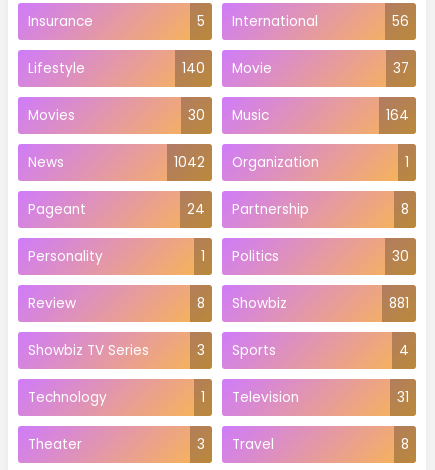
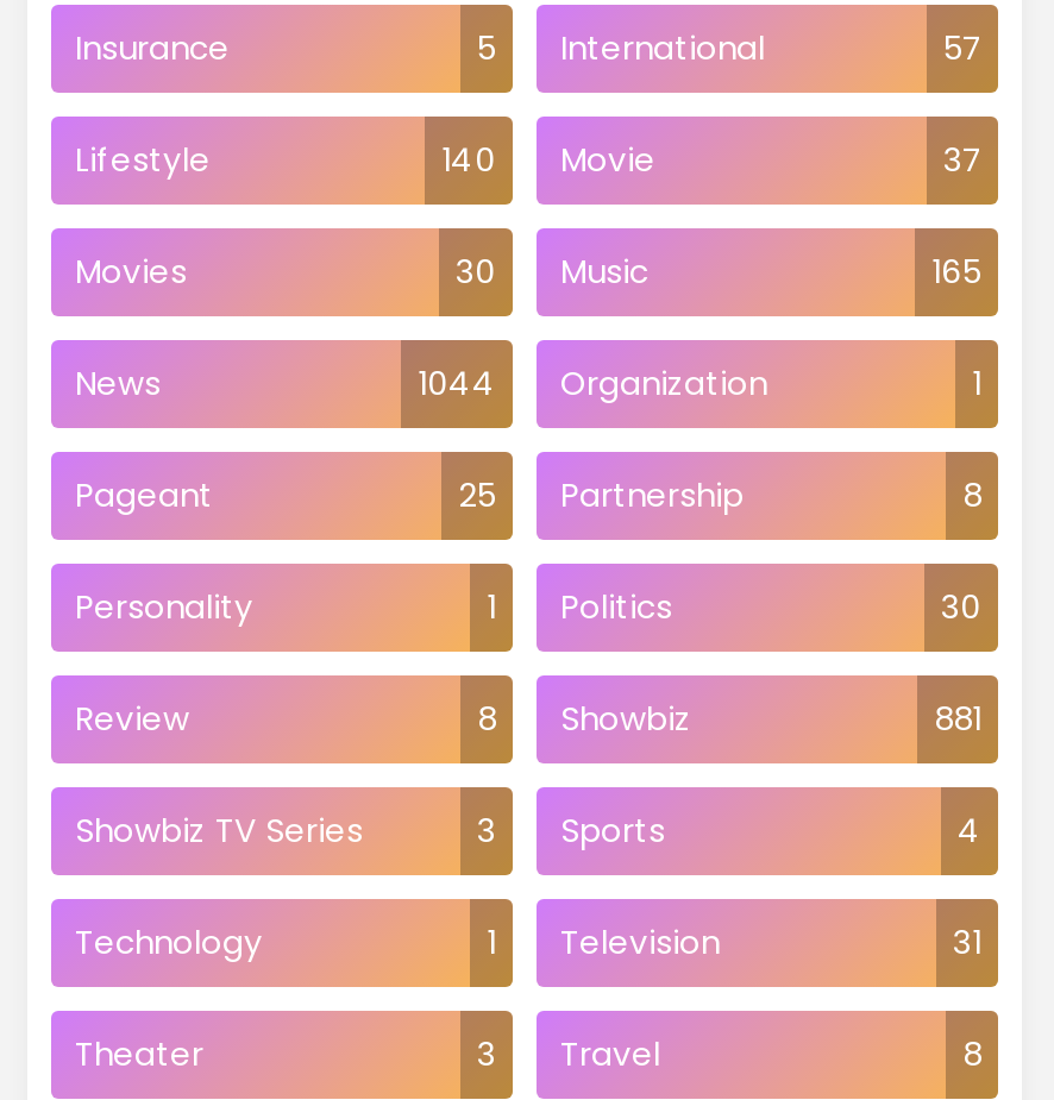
[392,12,409,31] 56 -> [943,27,981,72] 57
[386,106,409,125] 164 -> [931,251,981,296] 165
[174,153,319,172] 1042 Organization -> [418,362,767,408] 1044 Organization
[187,200,309,219] 24 Partnership -> [458,474,744,519] 25 Partnership

